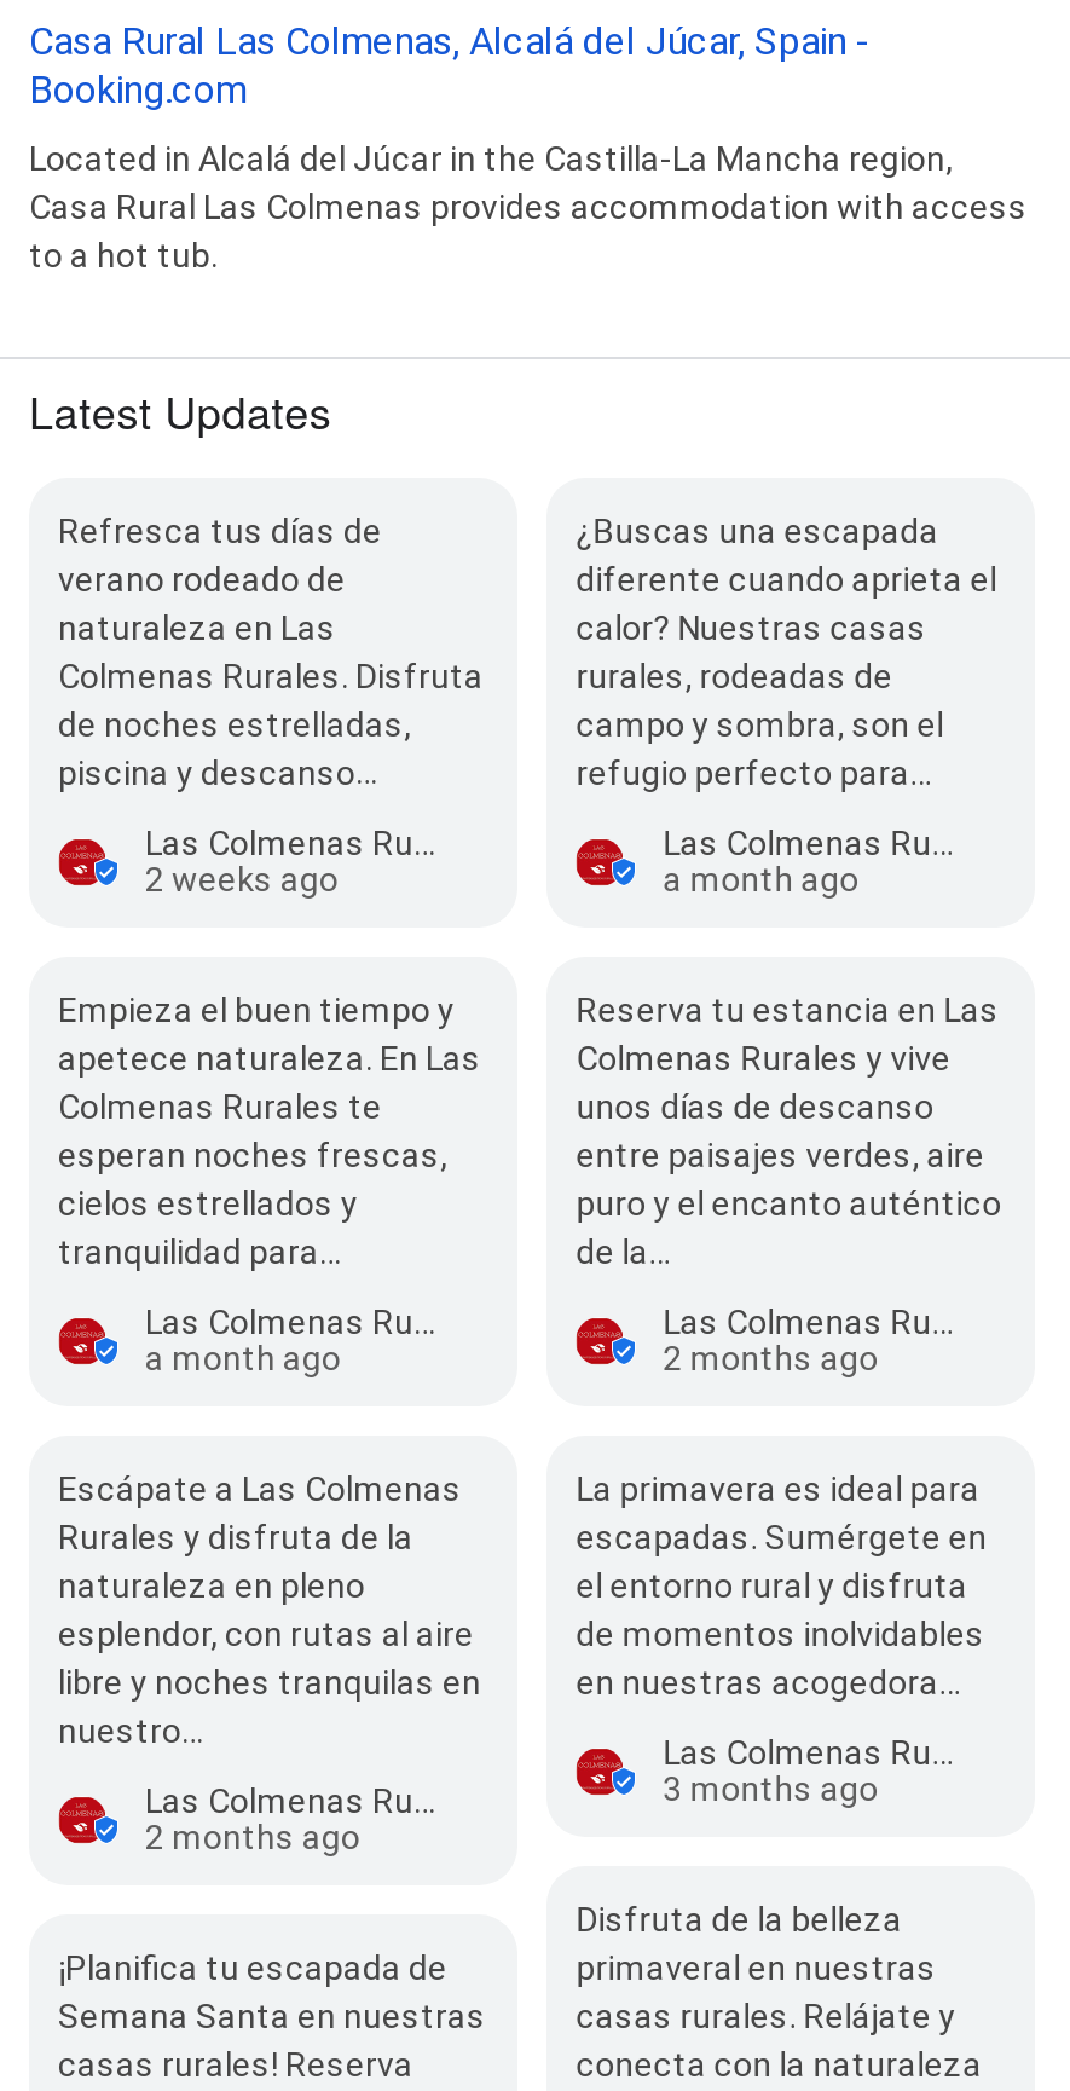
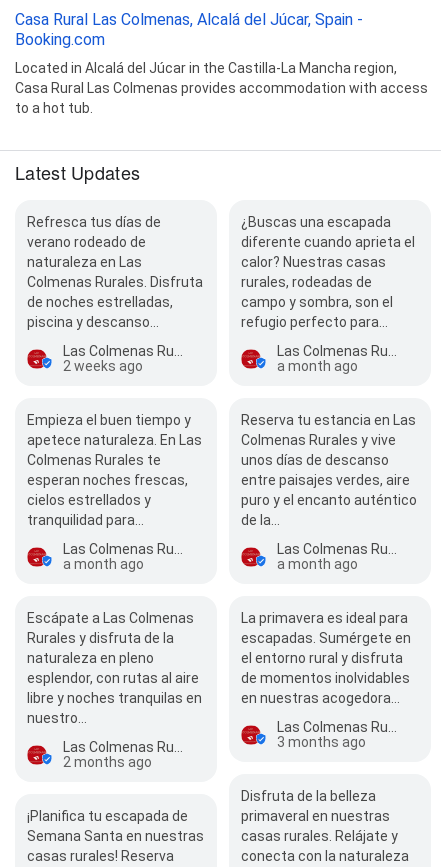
[663,1338,878,1377] 2 months ago -> [277,556,358,572] a month ago

